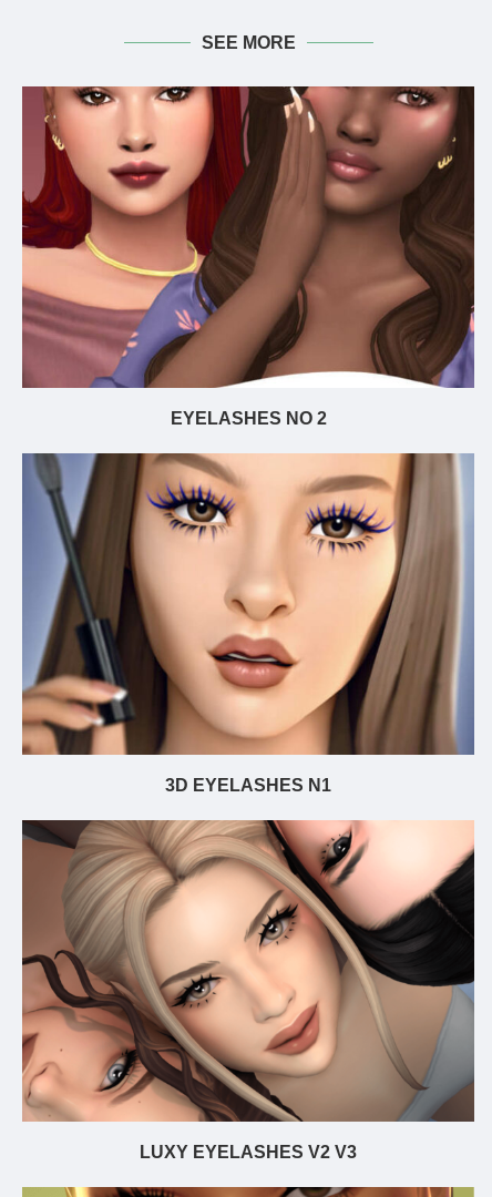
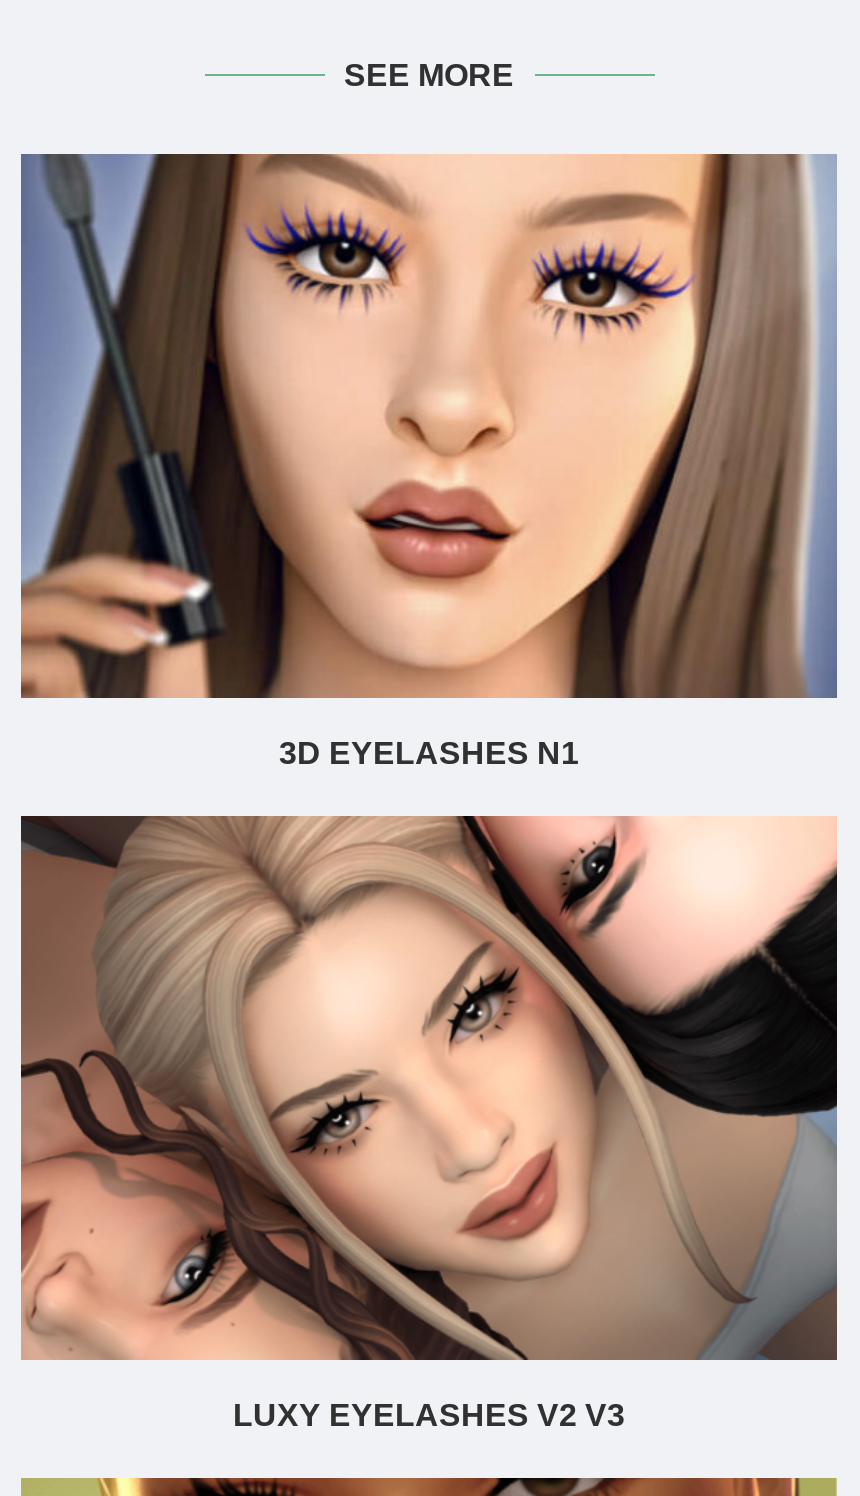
[21,85,475,428] [image] | EYELASHES NO 2 -> none

